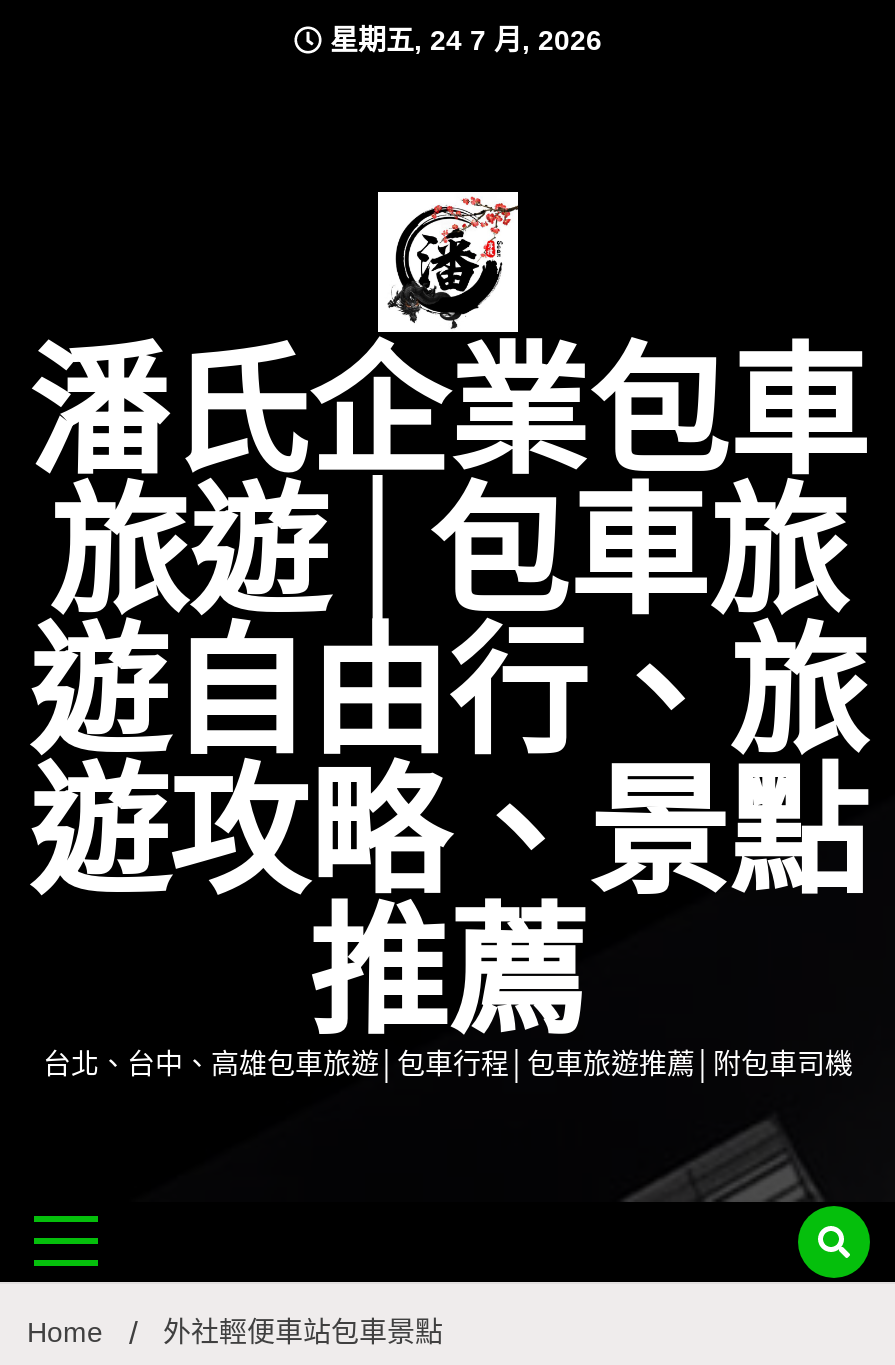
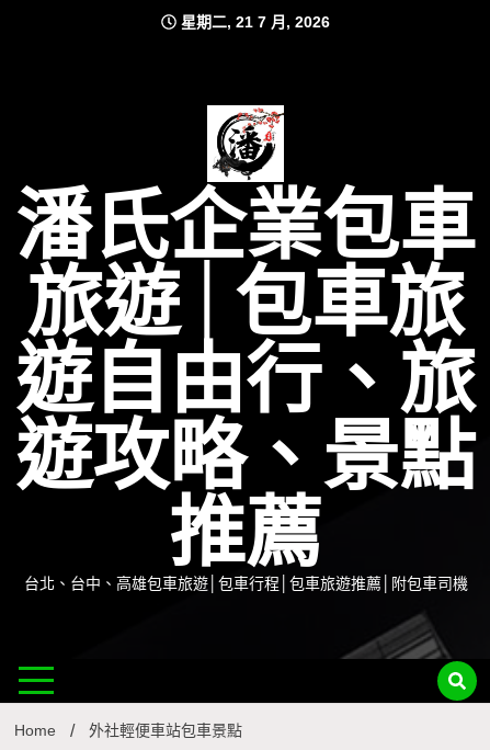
[322,24,602,56] 星期五, 24 7 月, 2026 -> [176,13,330,31] 星期二, 21 7 月, 2026

